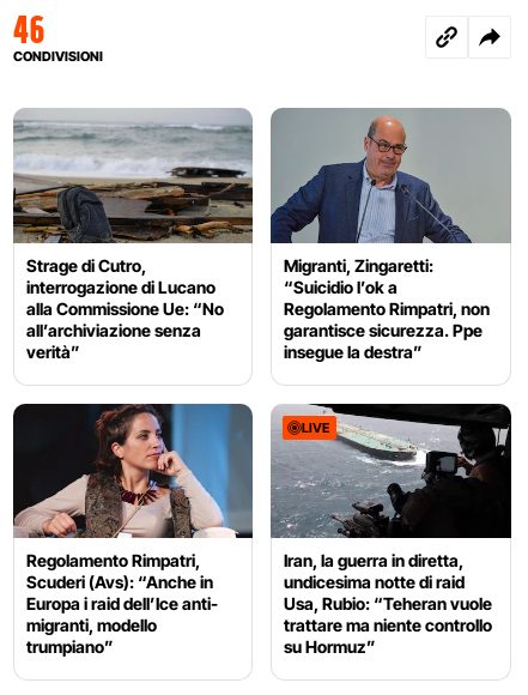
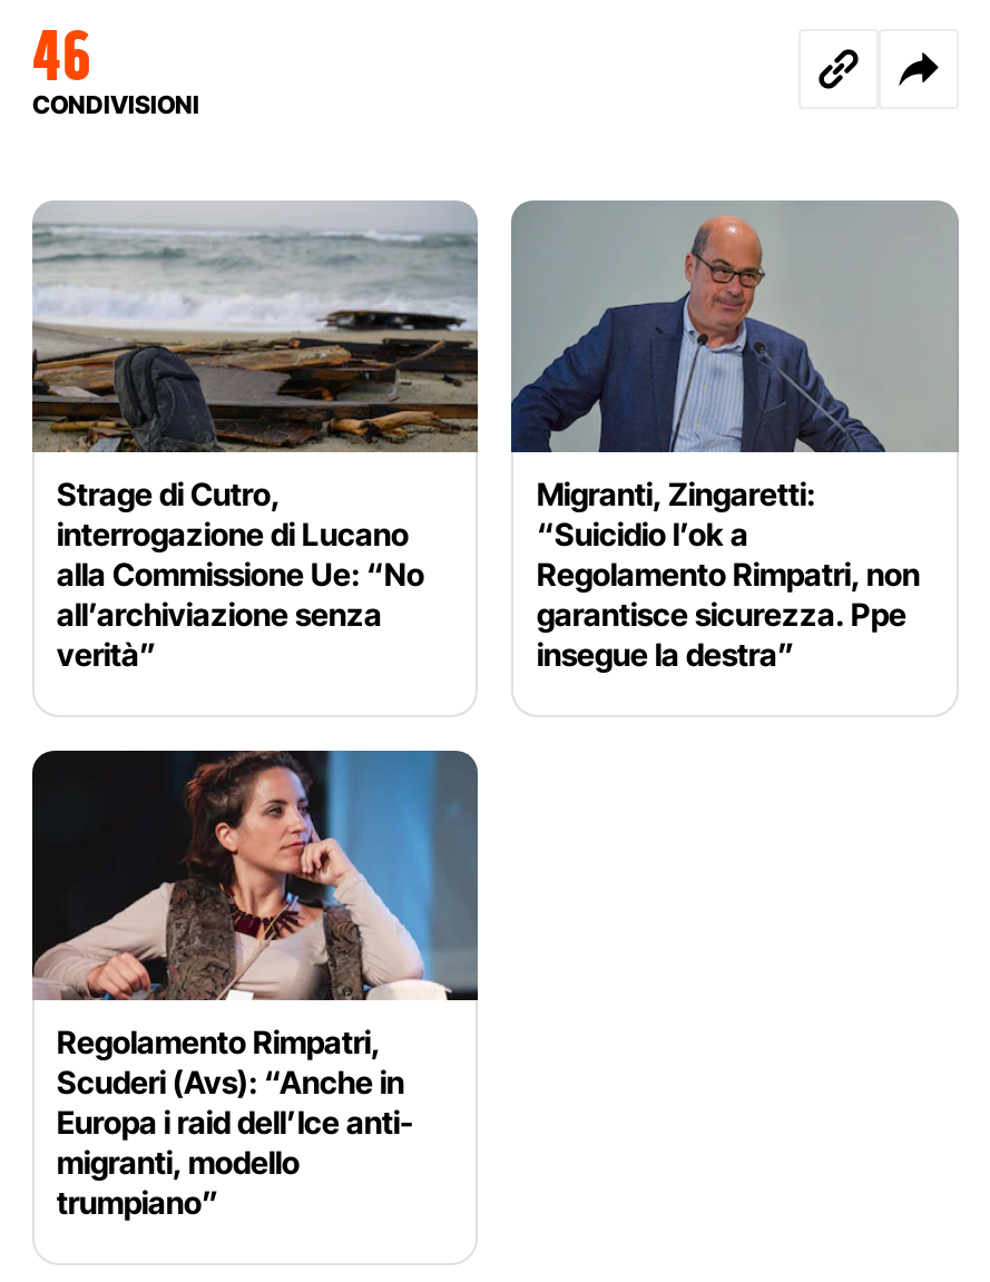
[269,403,512,539] [image] | LIVE -> none
[284,550,493,657] Iran, la guerra in diretta, | undicesima notte di raid | Usa, Rubio: “Teheran vuole | trattare ma niente controllo | su Hormuz” -> none

